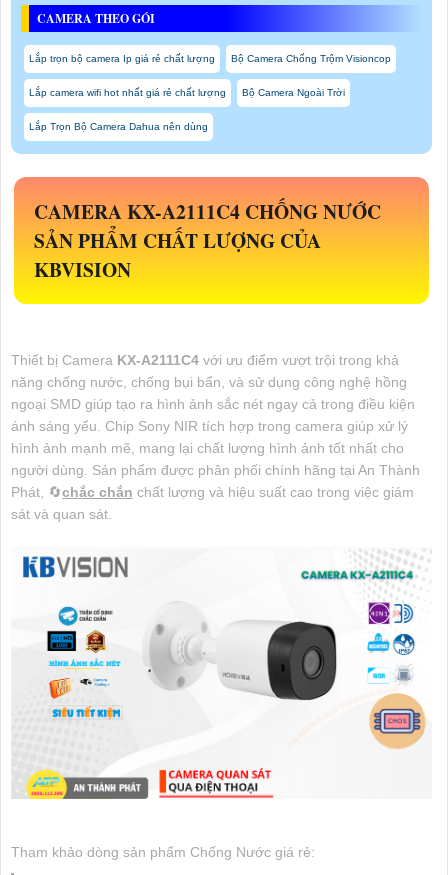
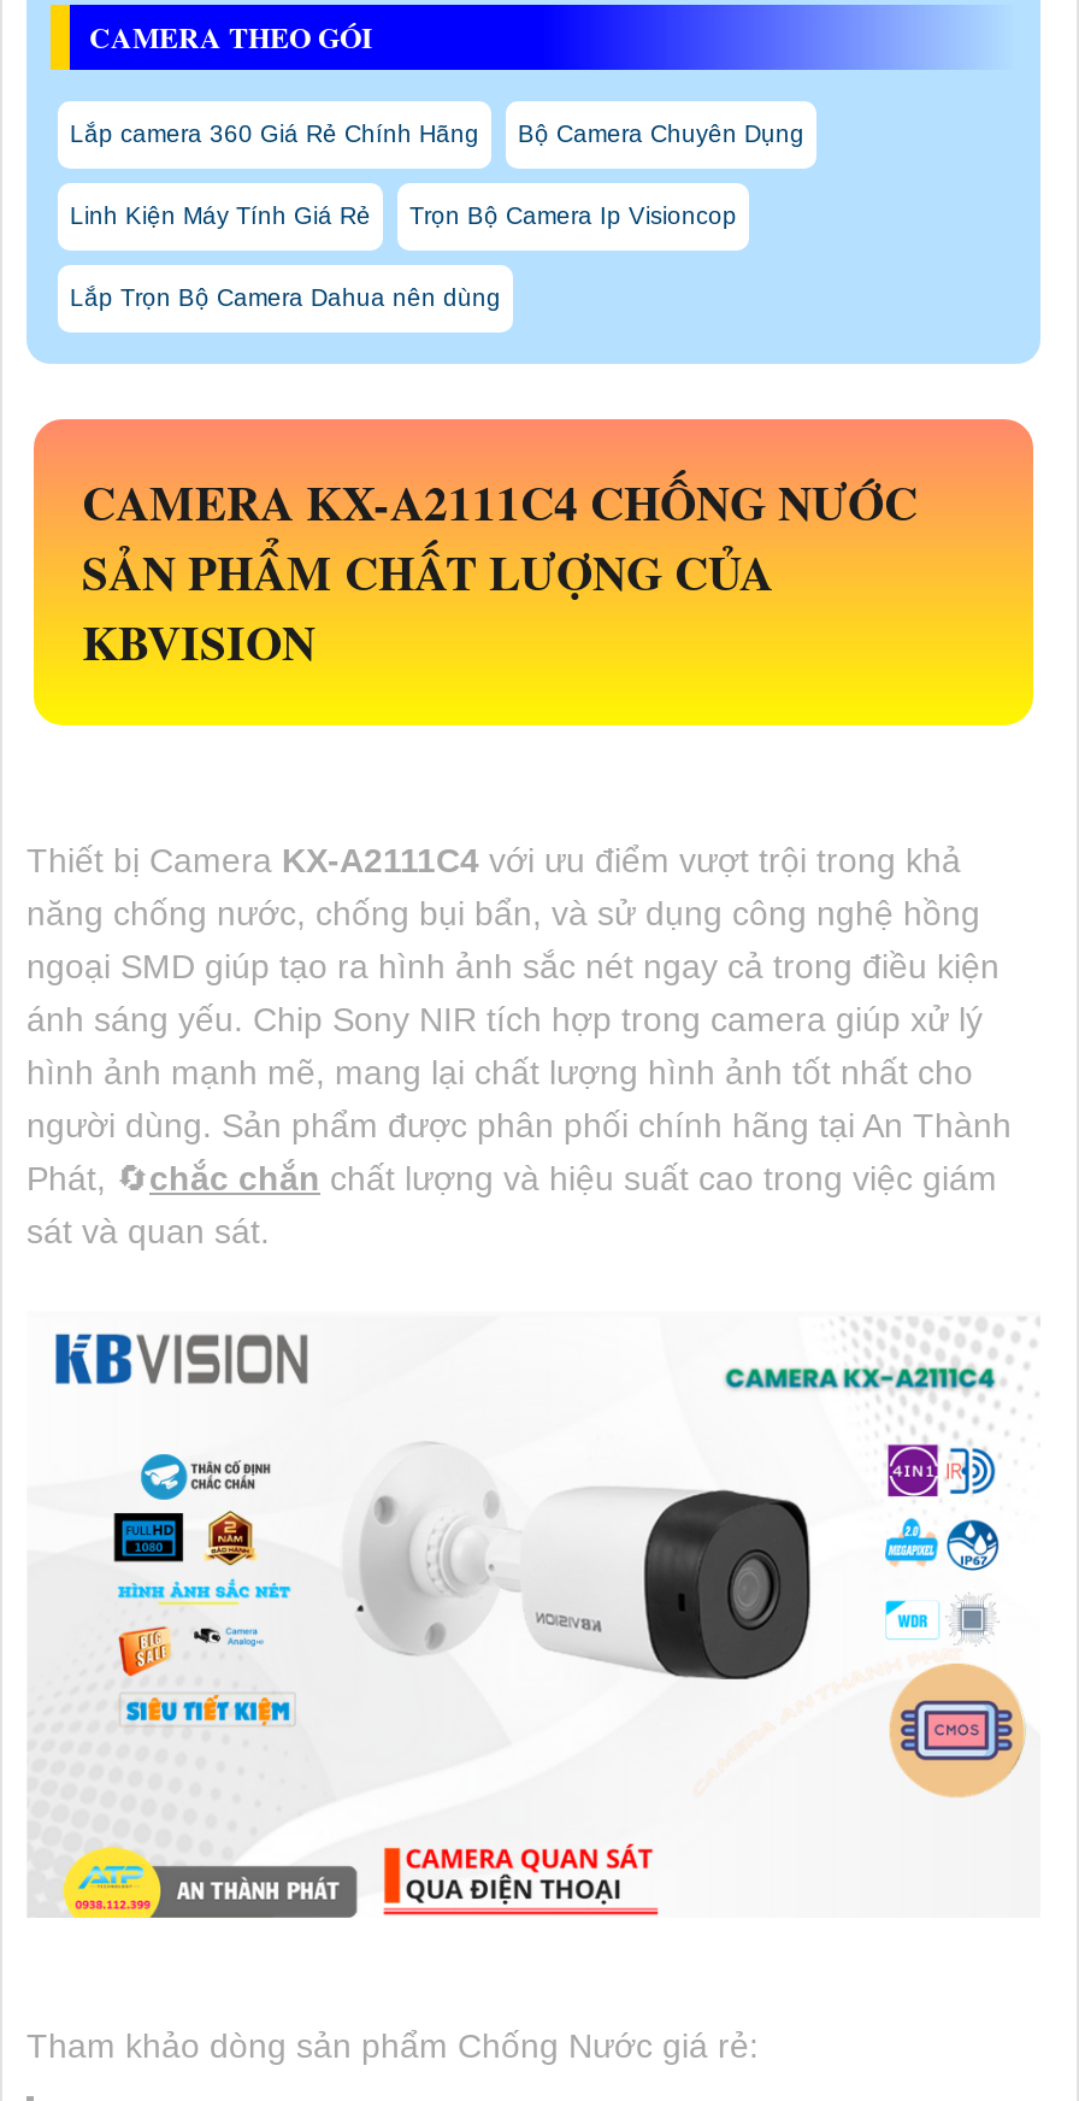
[29,53,391,64] Lắp trọn bộ camera Ip giá rẻ chất lượng | Bộ Camera Chống Trộm Visioncop -> [70,120,804,146] Lắp camera 360 Giá Rẻ Chính Hãng | Bộ Camera Chuyên Dụng
[29,87,345,98] Lắp camera wifi hot nhất giá rẻ chất lượng | Bộ Camera Ngoài Trời -> [70,201,737,228] Linh Kiện Máy Tính Giá Rẻ | Trọn Bộ Camera Ip Visioncop

